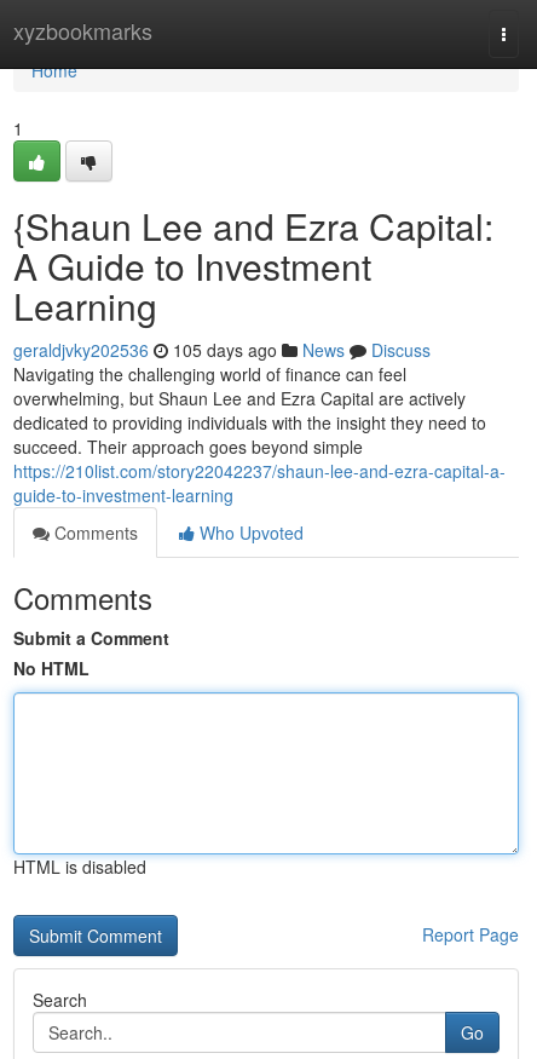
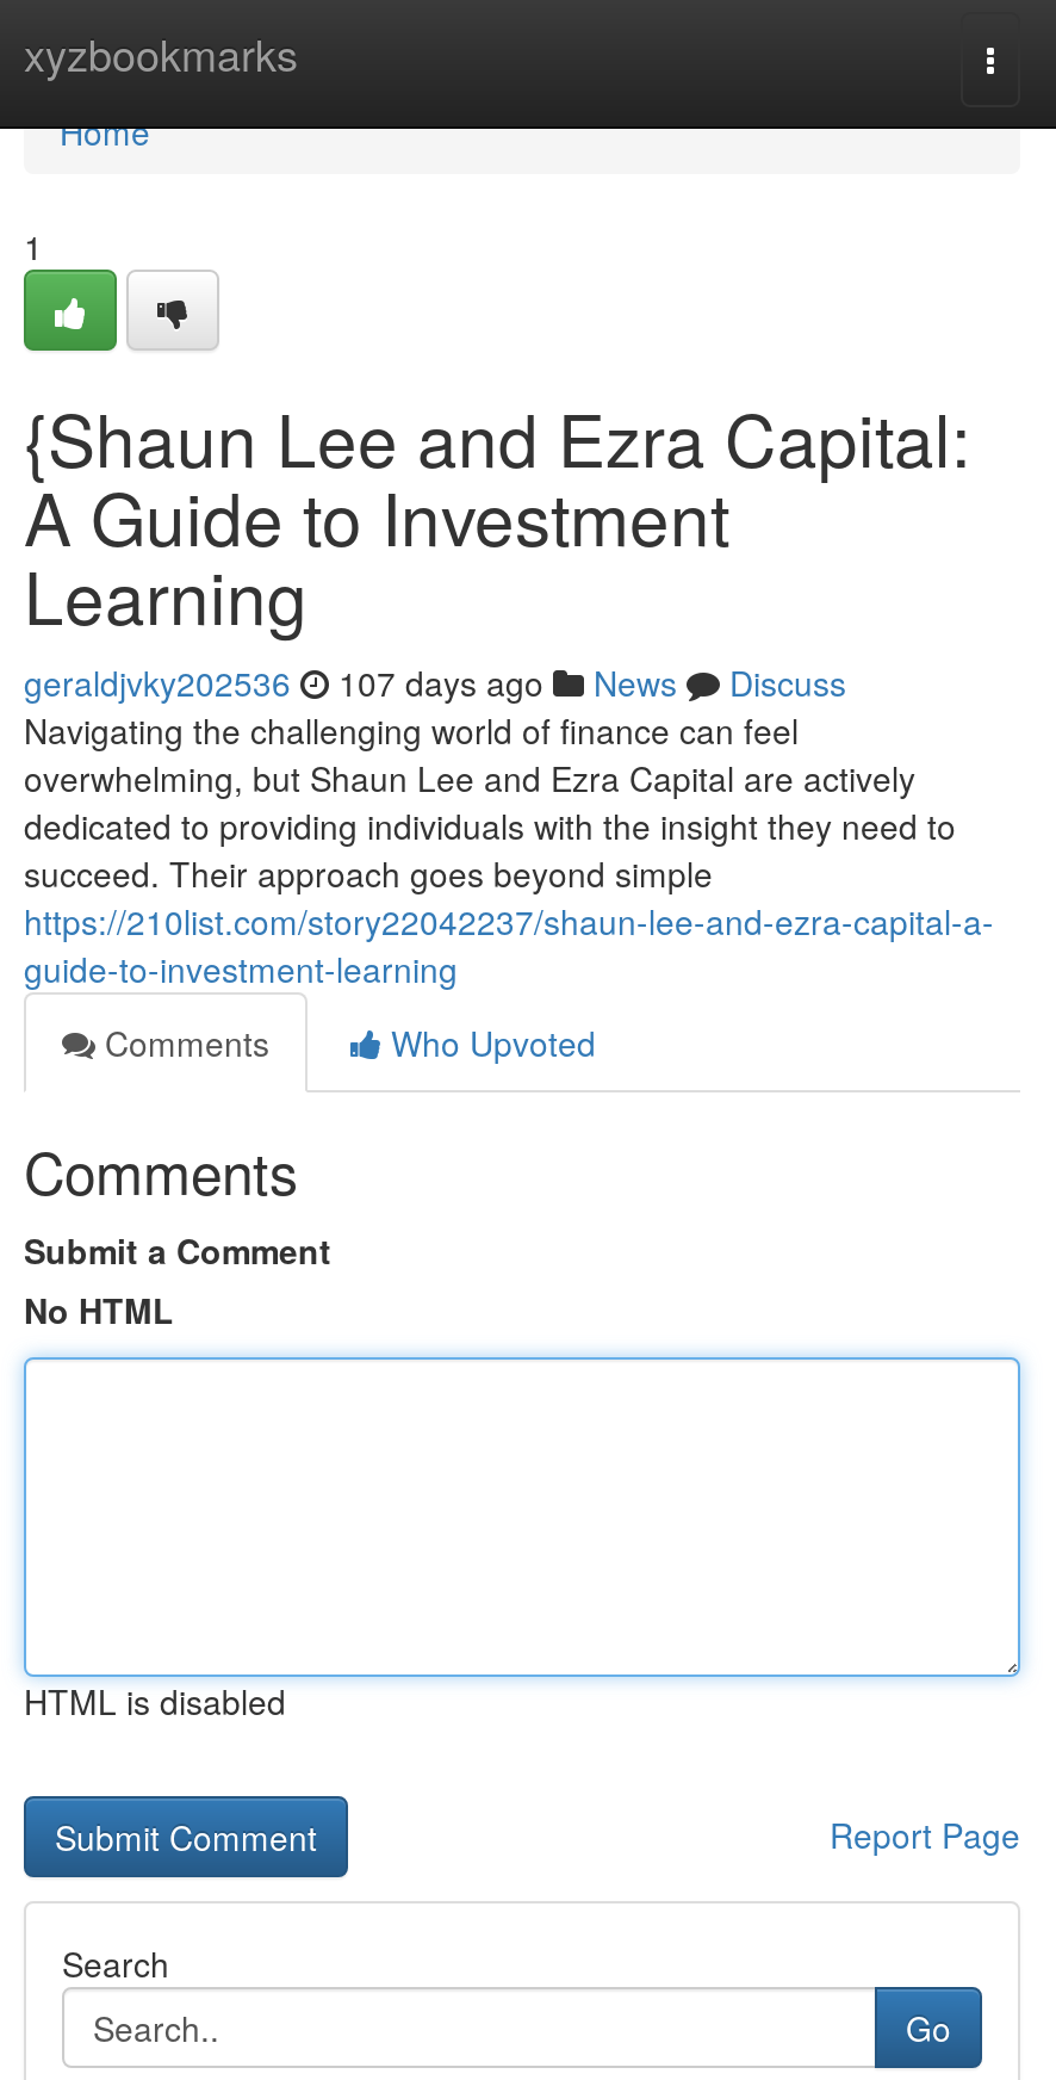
[13,338,431,362] geraldjvky202536 105 days ago News Discuss -> [24,658,846,706] geraldjvky202536 107 days ago News Discuss

